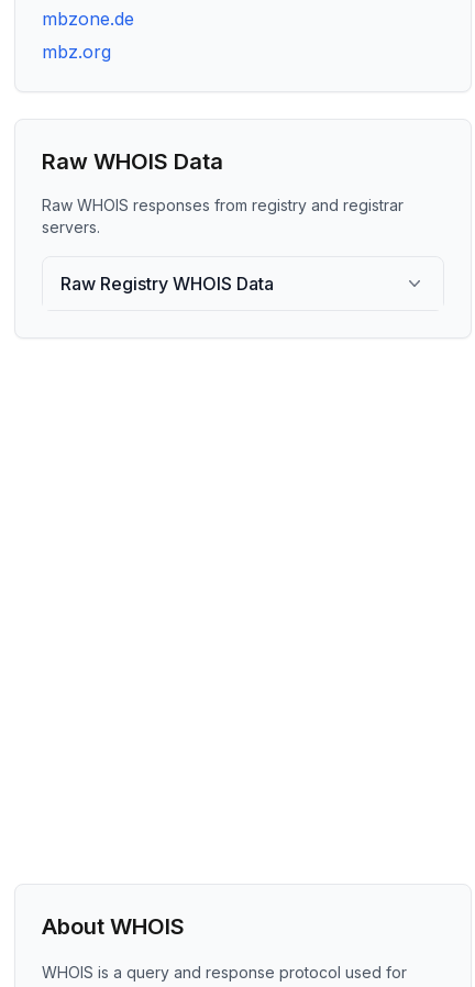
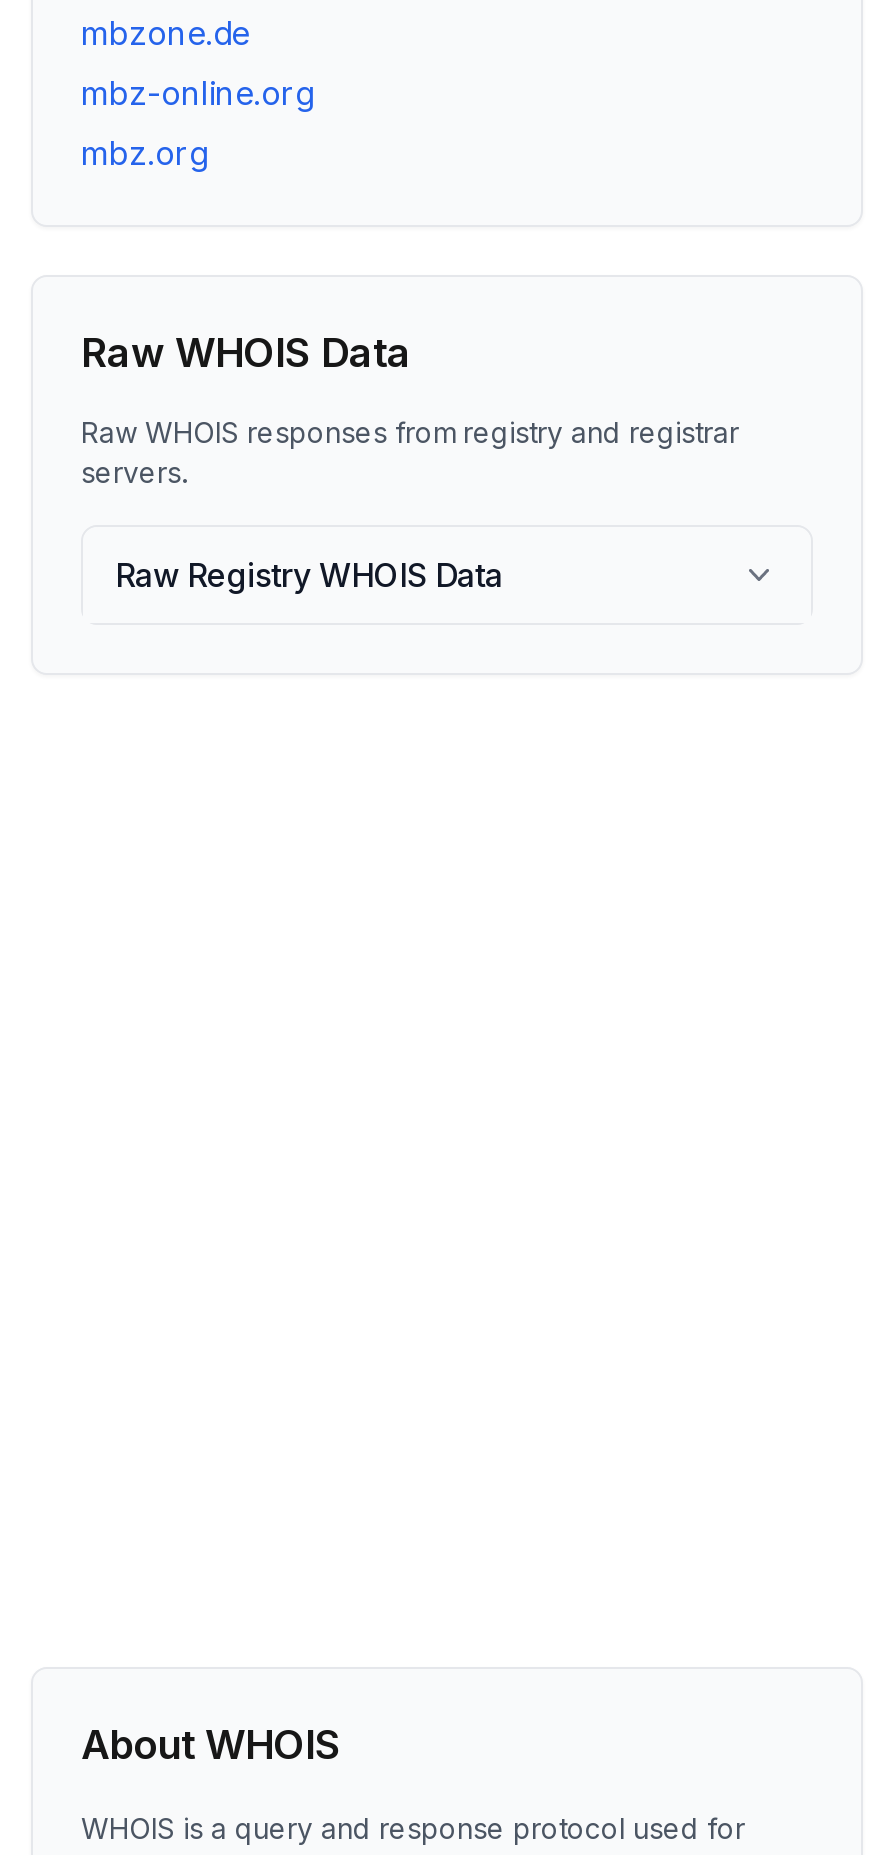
none -> [81,73,313,113] mbz-online.org

